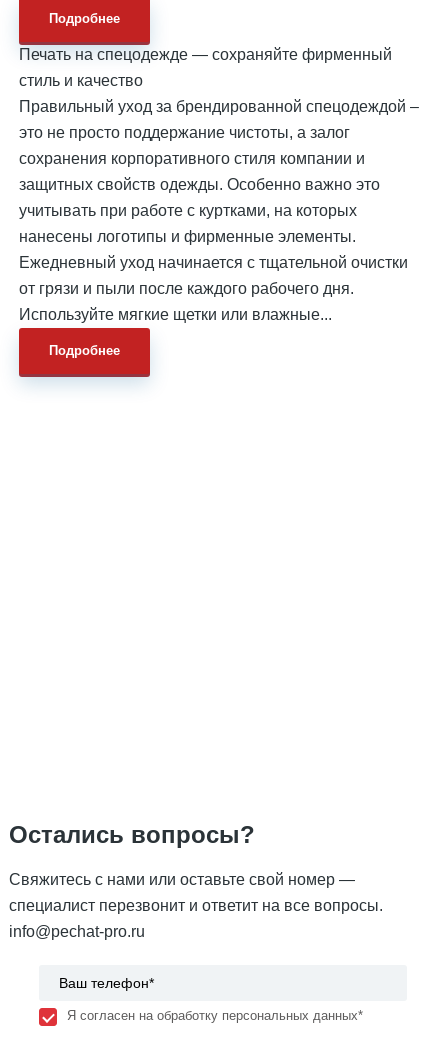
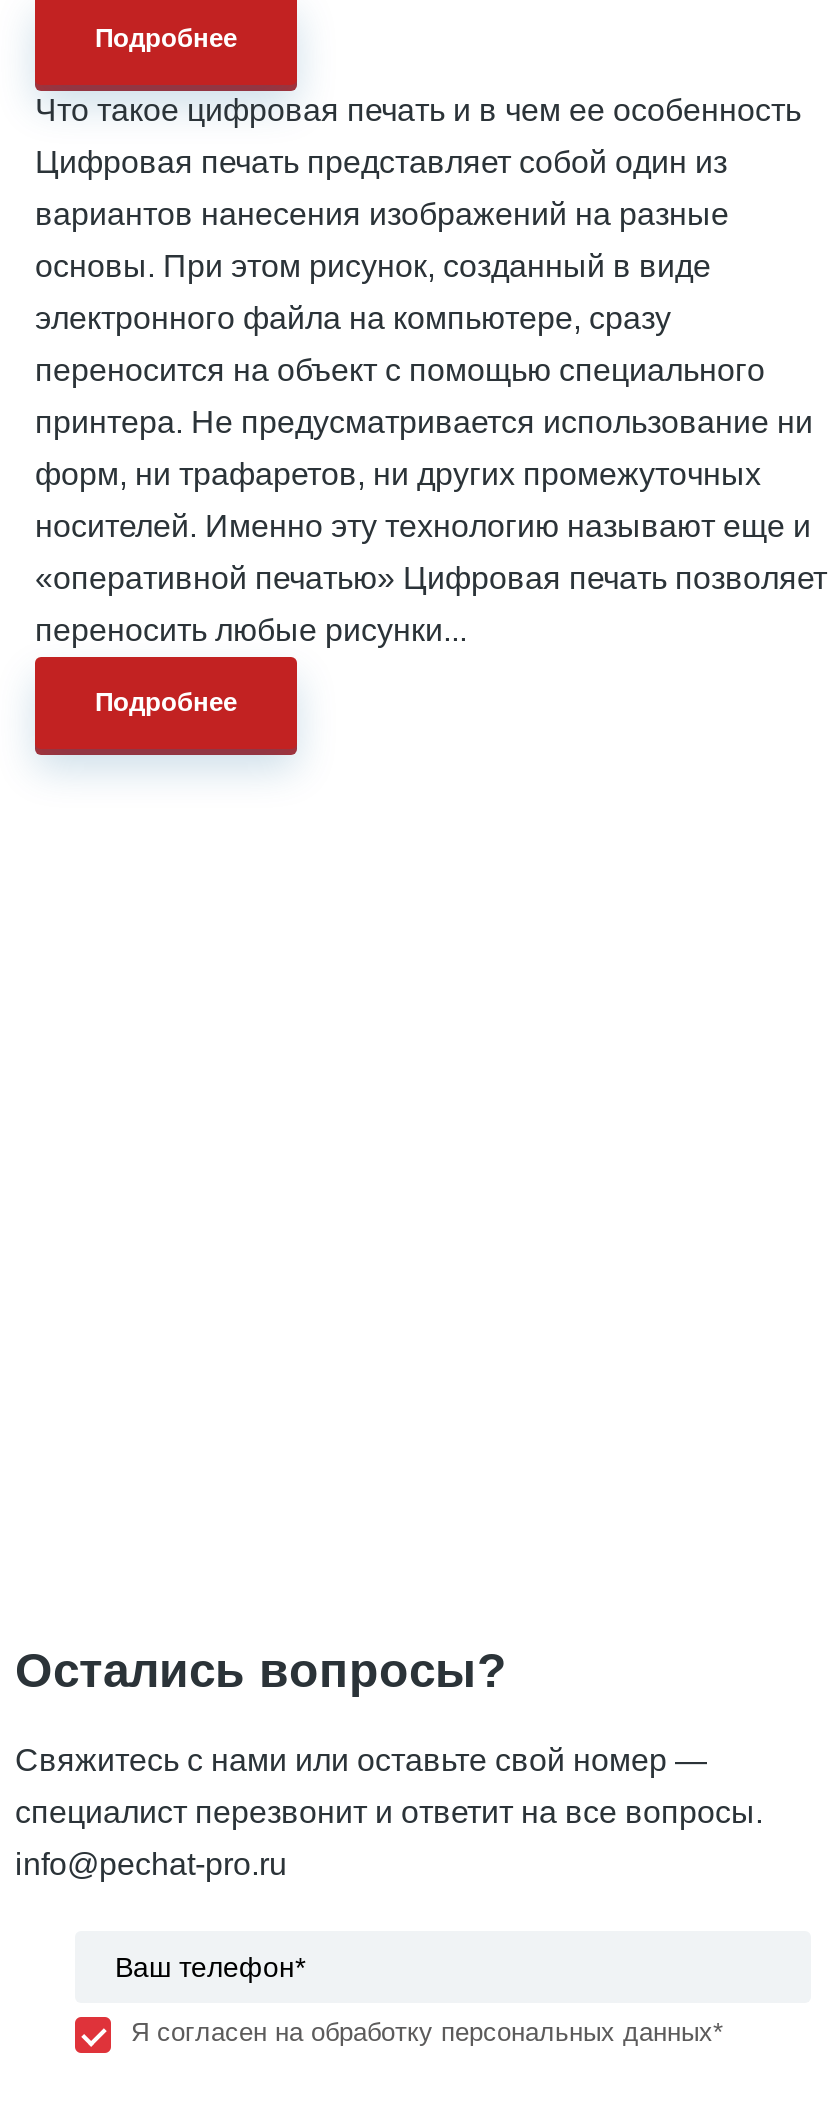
[19,46,392,63] Печать на спецодежде — сохраняйте фирменный -> [35,92,801,126] Что такое цифровая печать и в чем ее особенность
[19,72,143,89] стиль и качество -> [35,144,727,178] Цифровая печать представляет собой один из
[19,98,419,115] Правильный уход за брендированной спецодеждой – -> [35,196,729,230] вариантов нанесения изображений на разные
[19,124,350,141] это не просто поддержание чистоты, а залог -> [35,248,711,282] основы. При этом рисунок, созданный в виде
[19,150,365,167] сохранения корпоративного стиля компании и -> [35,300,671,334] электронного файла на компьютере, сразу
[19,176,380,193] защитных свойств одежды. Особенно важно это -> [35,352,765,386] переносится на объект с помощью специального
[19,202,357,219] учитывать при работе с куртками, на которых -> [35,404,813,438] принтера. Не предусматривается использование ни
[19,228,356,245] нанесены логотипы и фирменные элементы. -> [35,456,761,490] форм, ни трафаретов, ни других промежуточных
[19,254,408,271] Ежедневный уход начинается с тщательной очистки -> [35,508,811,542] носителей. Именно эту технологию называют еще и
[19,280,354,297] от грязи и пыли после каждого рабочего дня. -> [35,560,827,594] «оперативной печатью» Цифровая печать позволяет
[19,306,332,323] Используйте мягкие щетки или влажные... -> [35,612,467,646] переносить любые рисунки...

